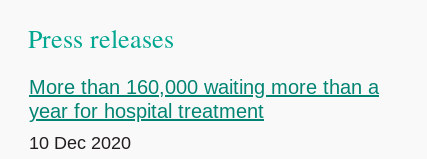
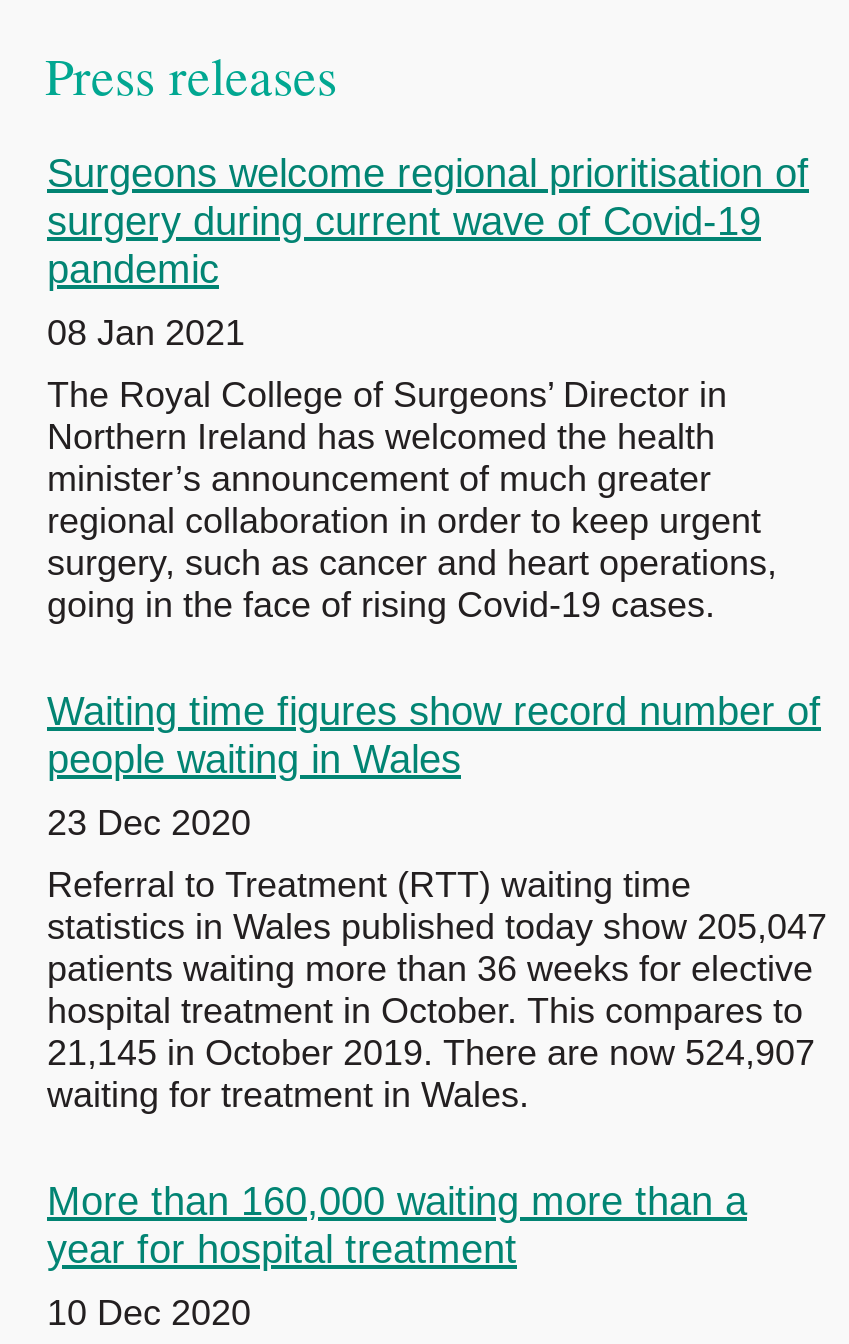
none -> [47,151,827,1115] Surgeons welcome regional prioritisation of | surgery during current wave of Covid-19 | pandemic | 08 Jan 2021 | The Royal College of Surgeons’ Director in | Northern Ireland has welcomed the health | minister’s announcement of much greater | regional collaboration in order to keep urgent | surgery, such as cancer and heart operations, | going in the face of rising Covid-19 cases. | Waiting time figures show record number of | people waiting in Wales | 23 Dec 2020 | Referral to Treatment (RTT) waiting time | statistics in Wales published today show 205,047 | patients waiting more than 36 weeks for elective | hospital treatment in October. This compares to | 21,145 in October 2019. There are now 524,907 | waiting for treatment in Wales.

